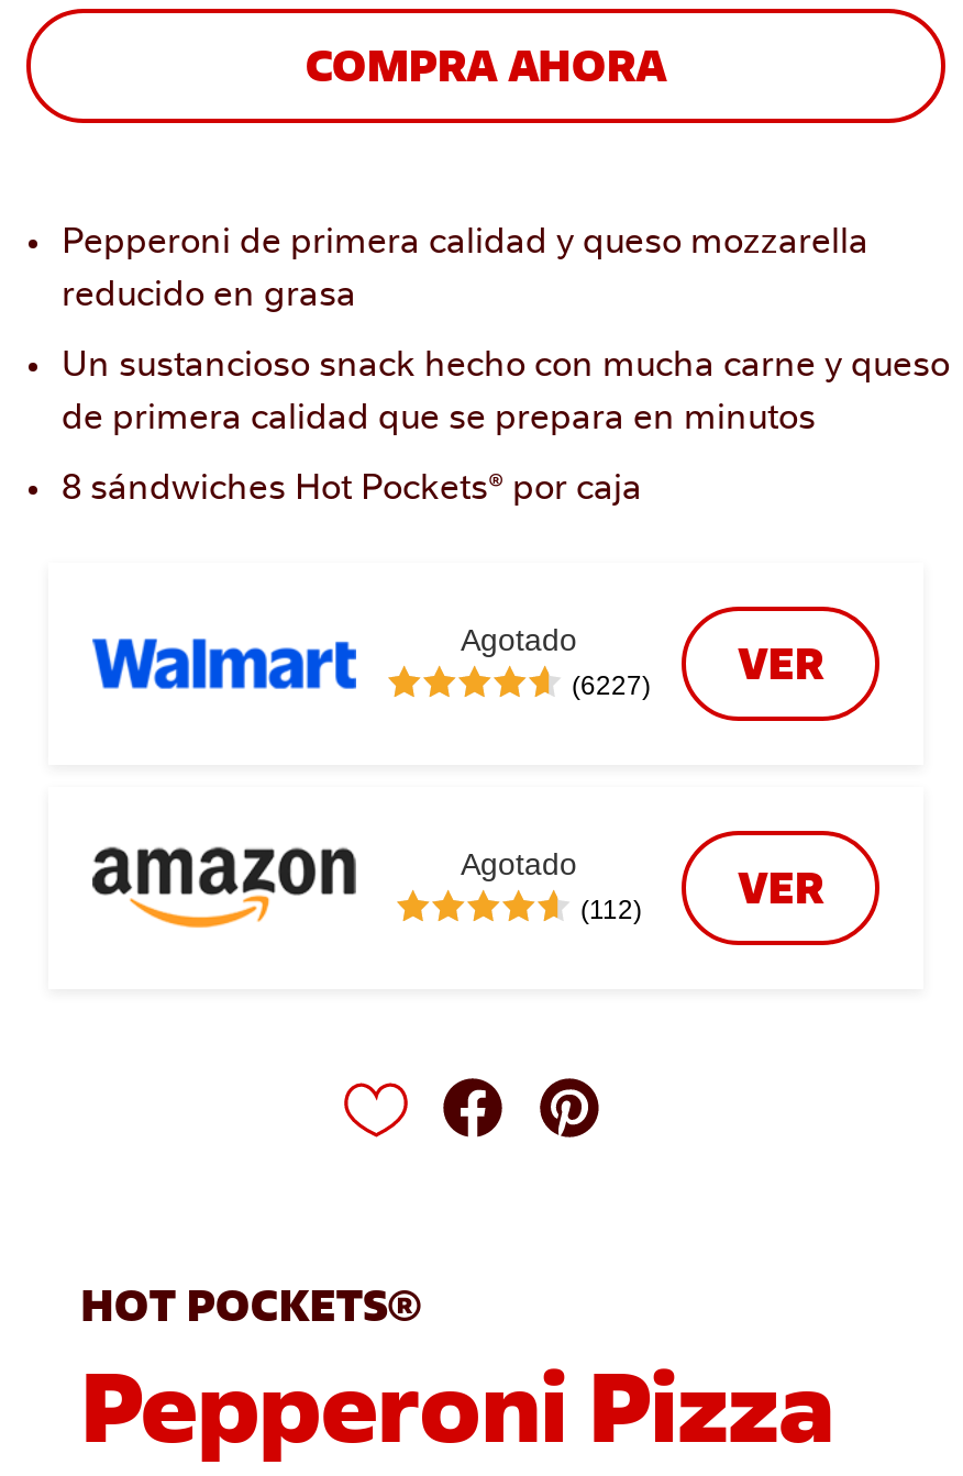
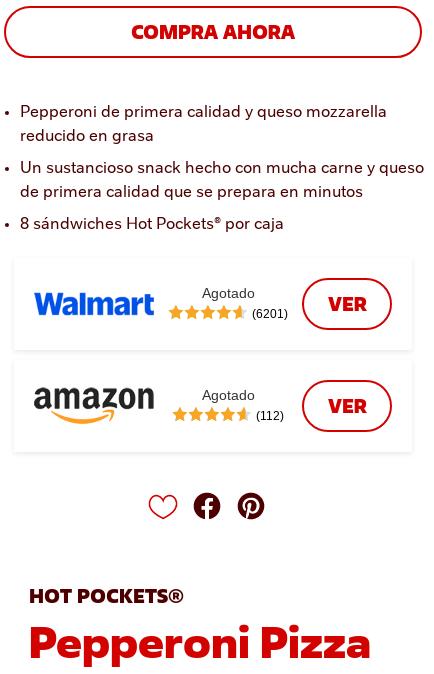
[572,669,651,700] (6227) -> [252,306,288,320] (6201)

